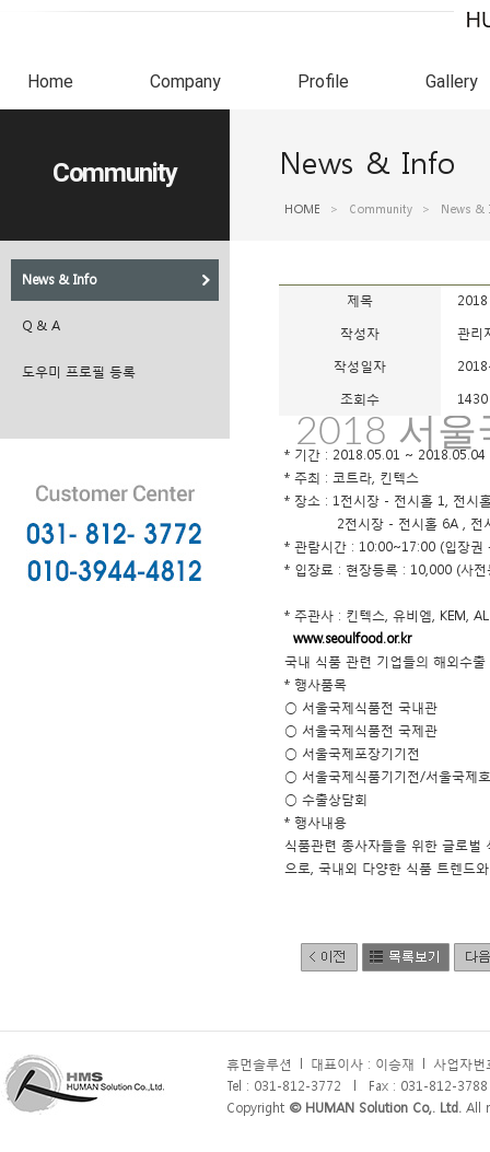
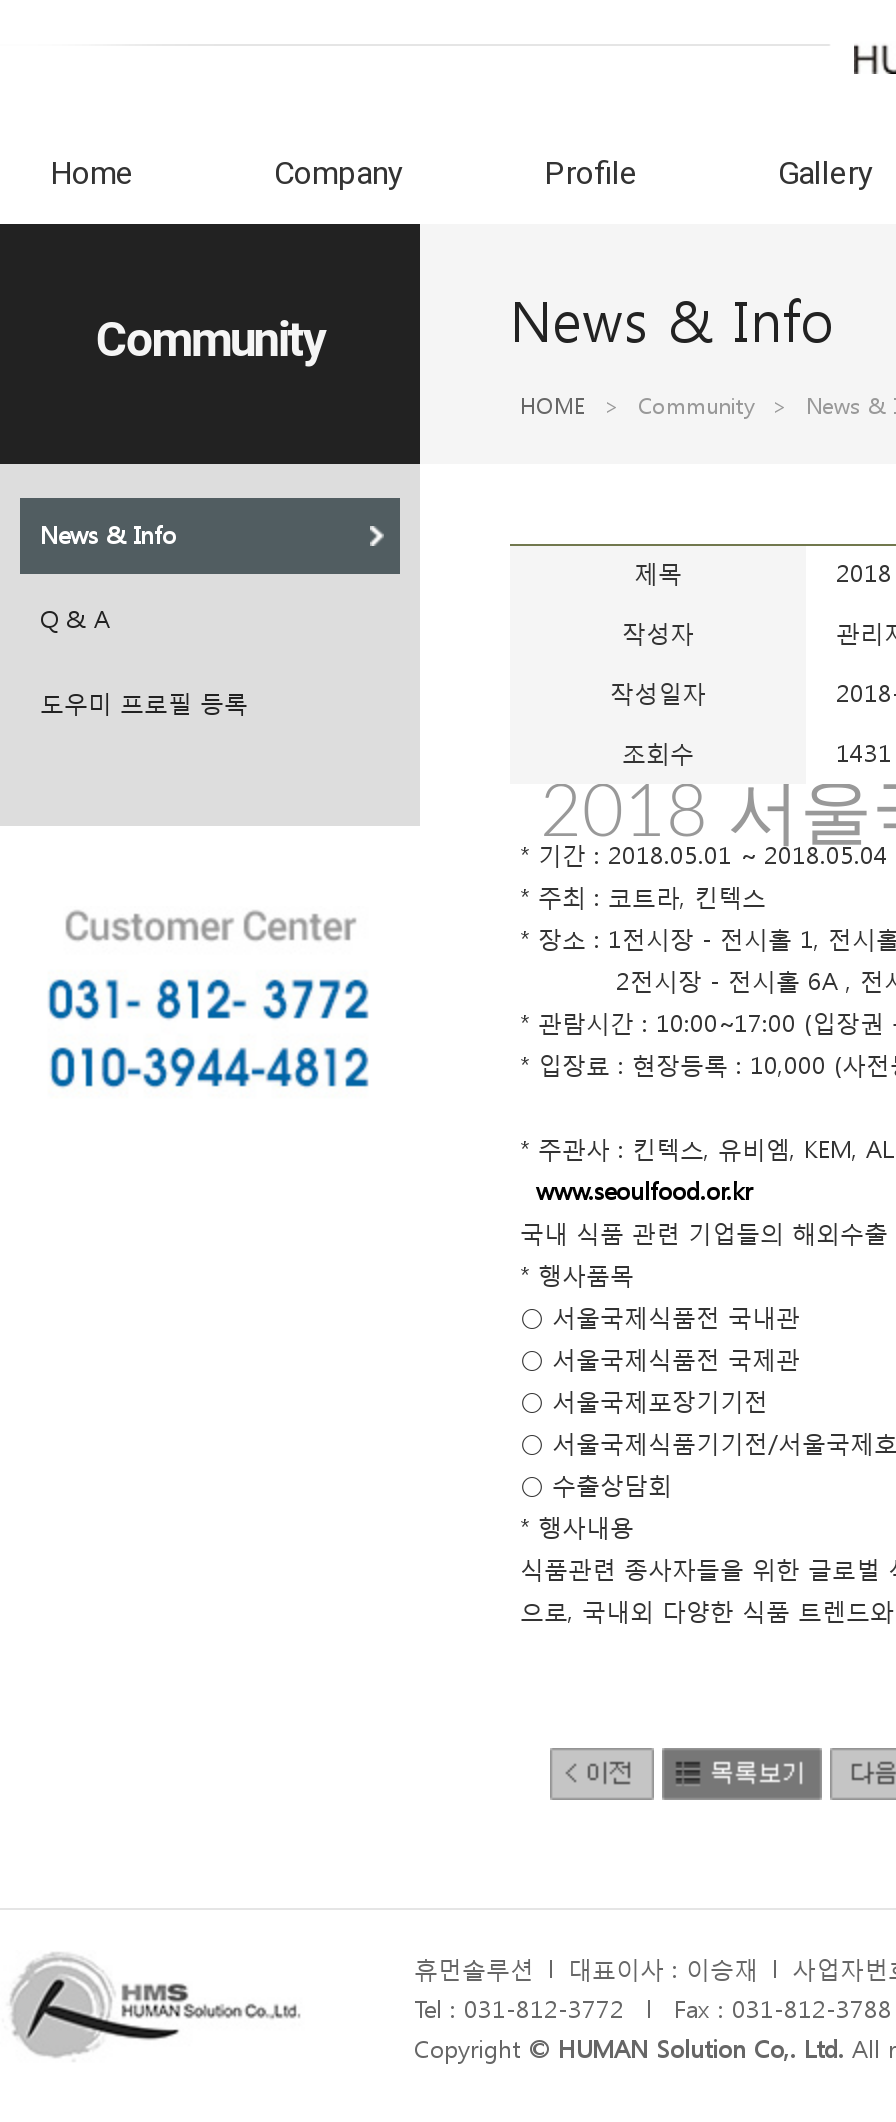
[457,393,488,406] 1430 -> [836,742,892,766] 1431

